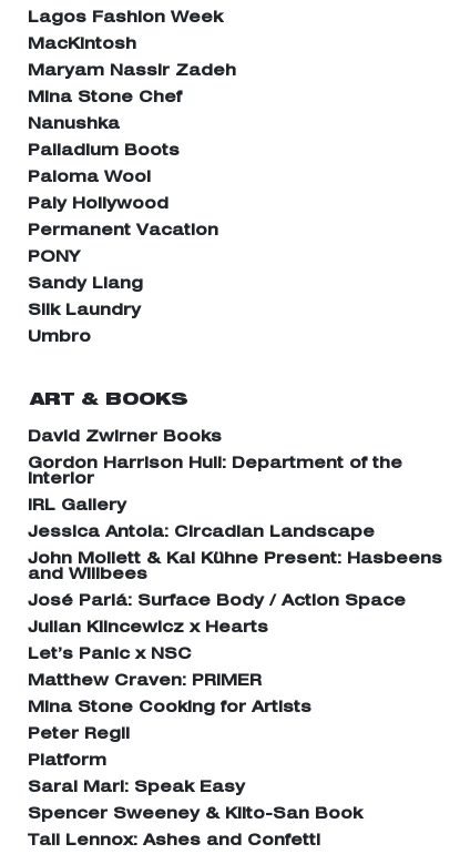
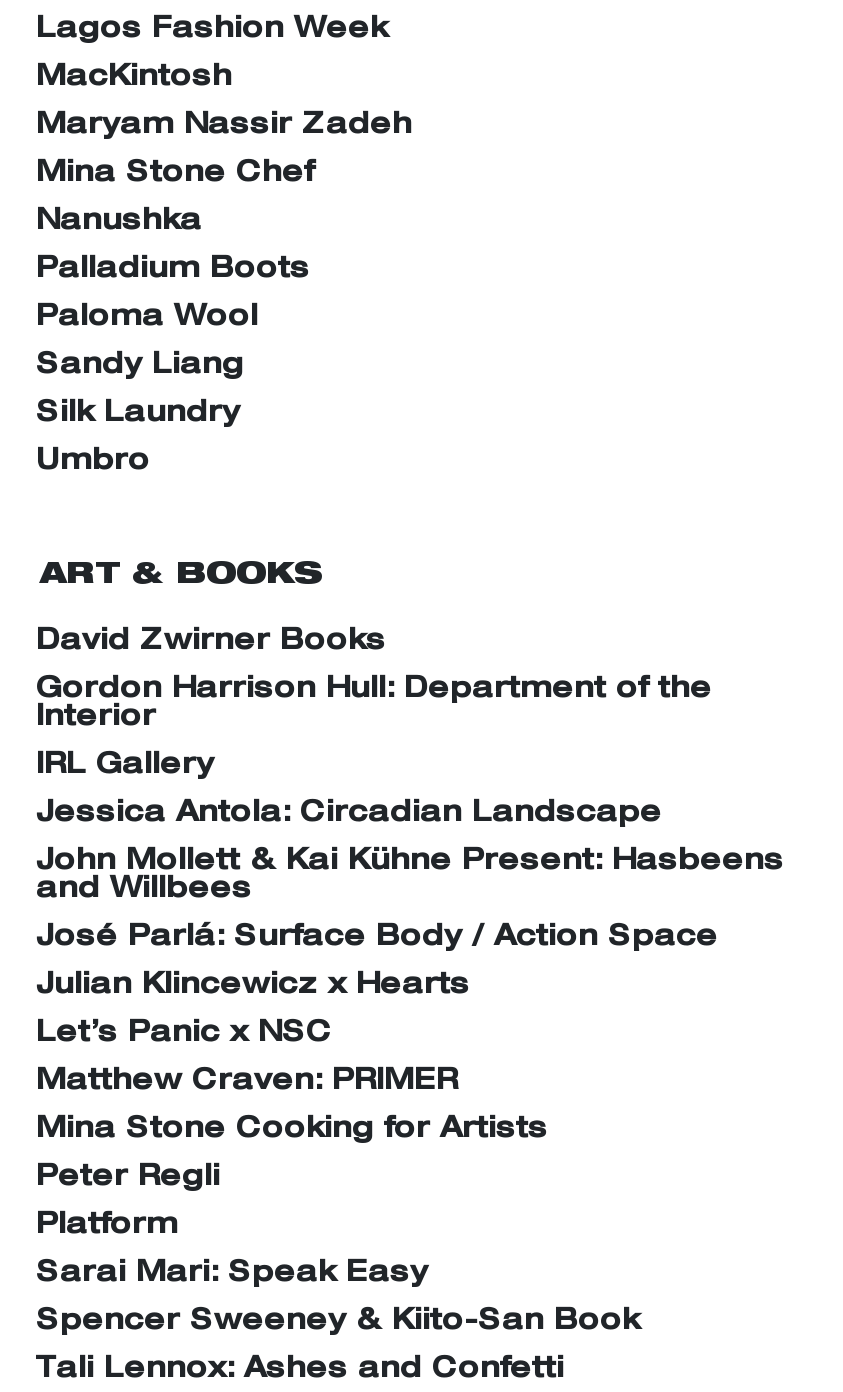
[28,193,218,265] Paly Hollywood | Permanent Vacation | PONY -> none

